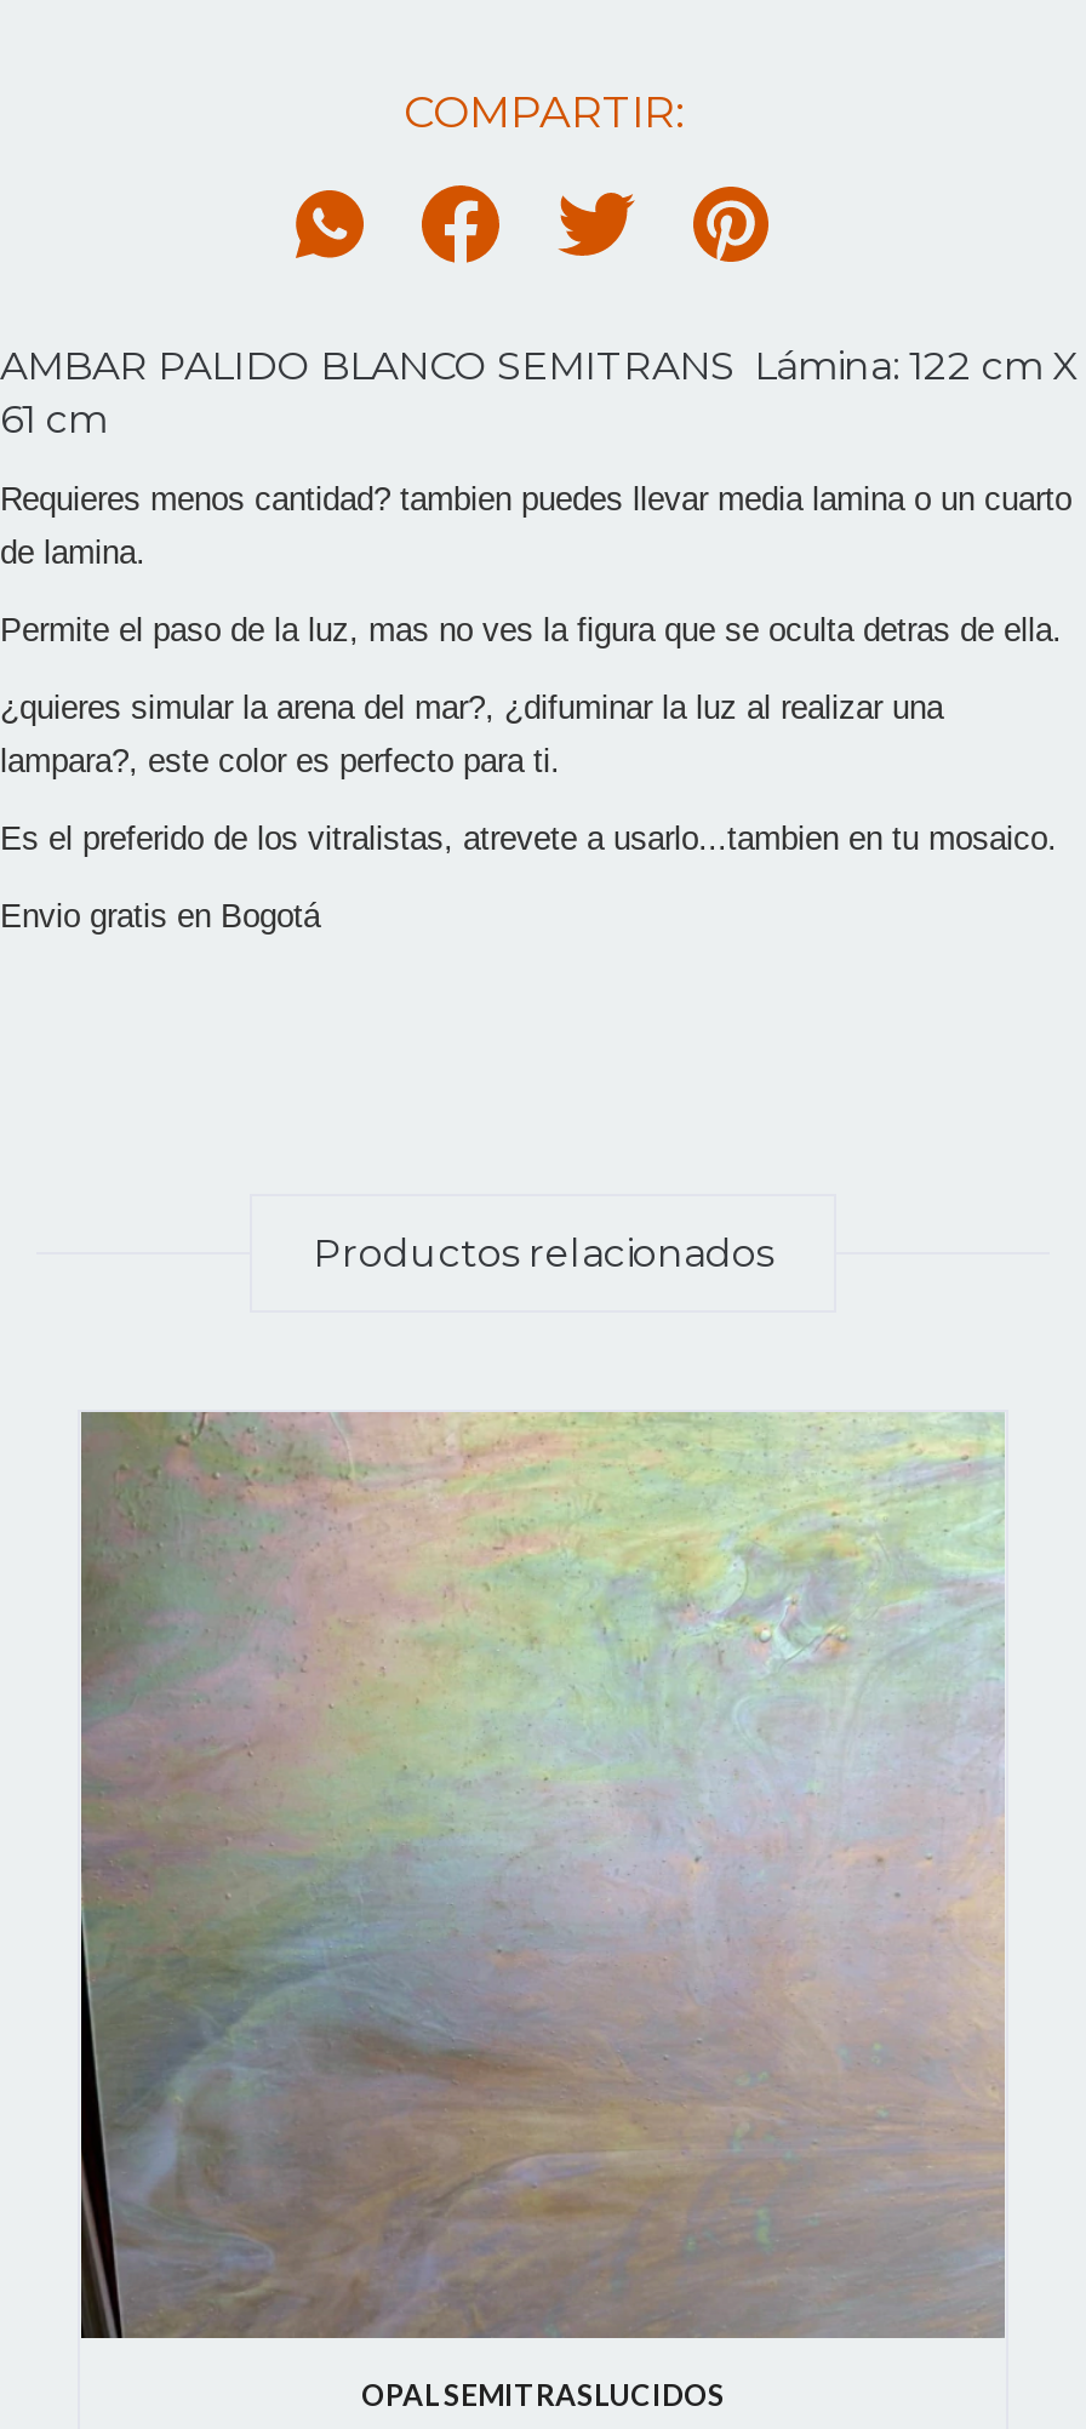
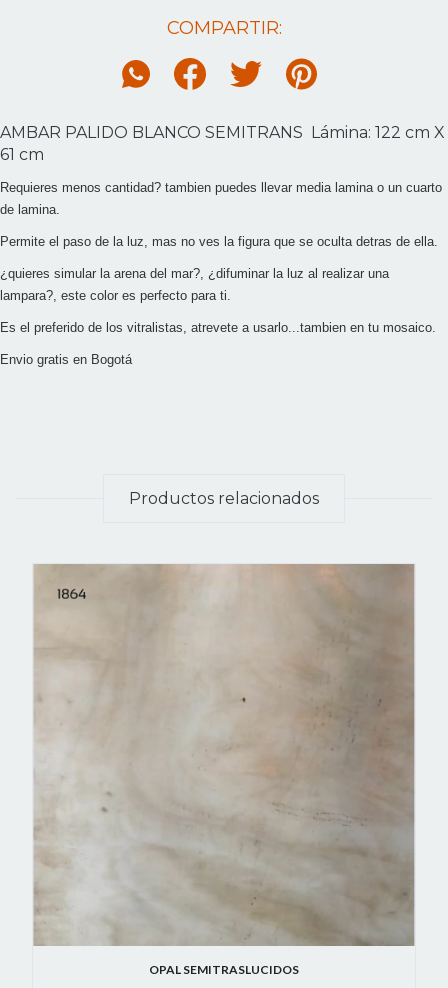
[78,1412,1006,2341] [image] -> [33,563,415,947] [image]

